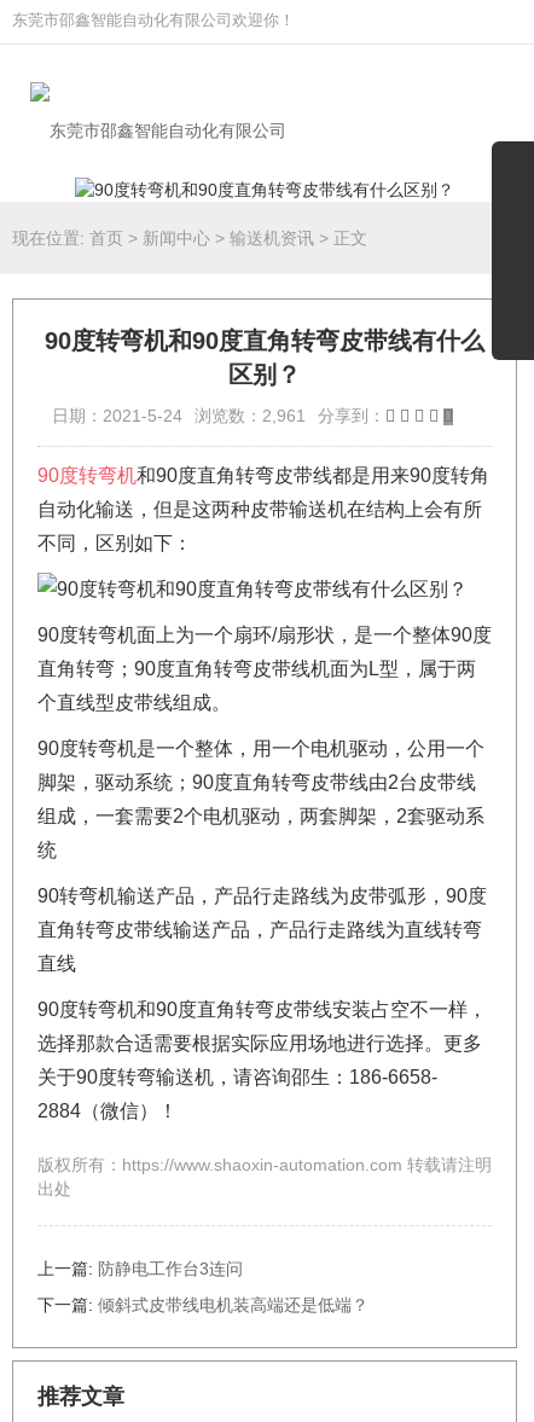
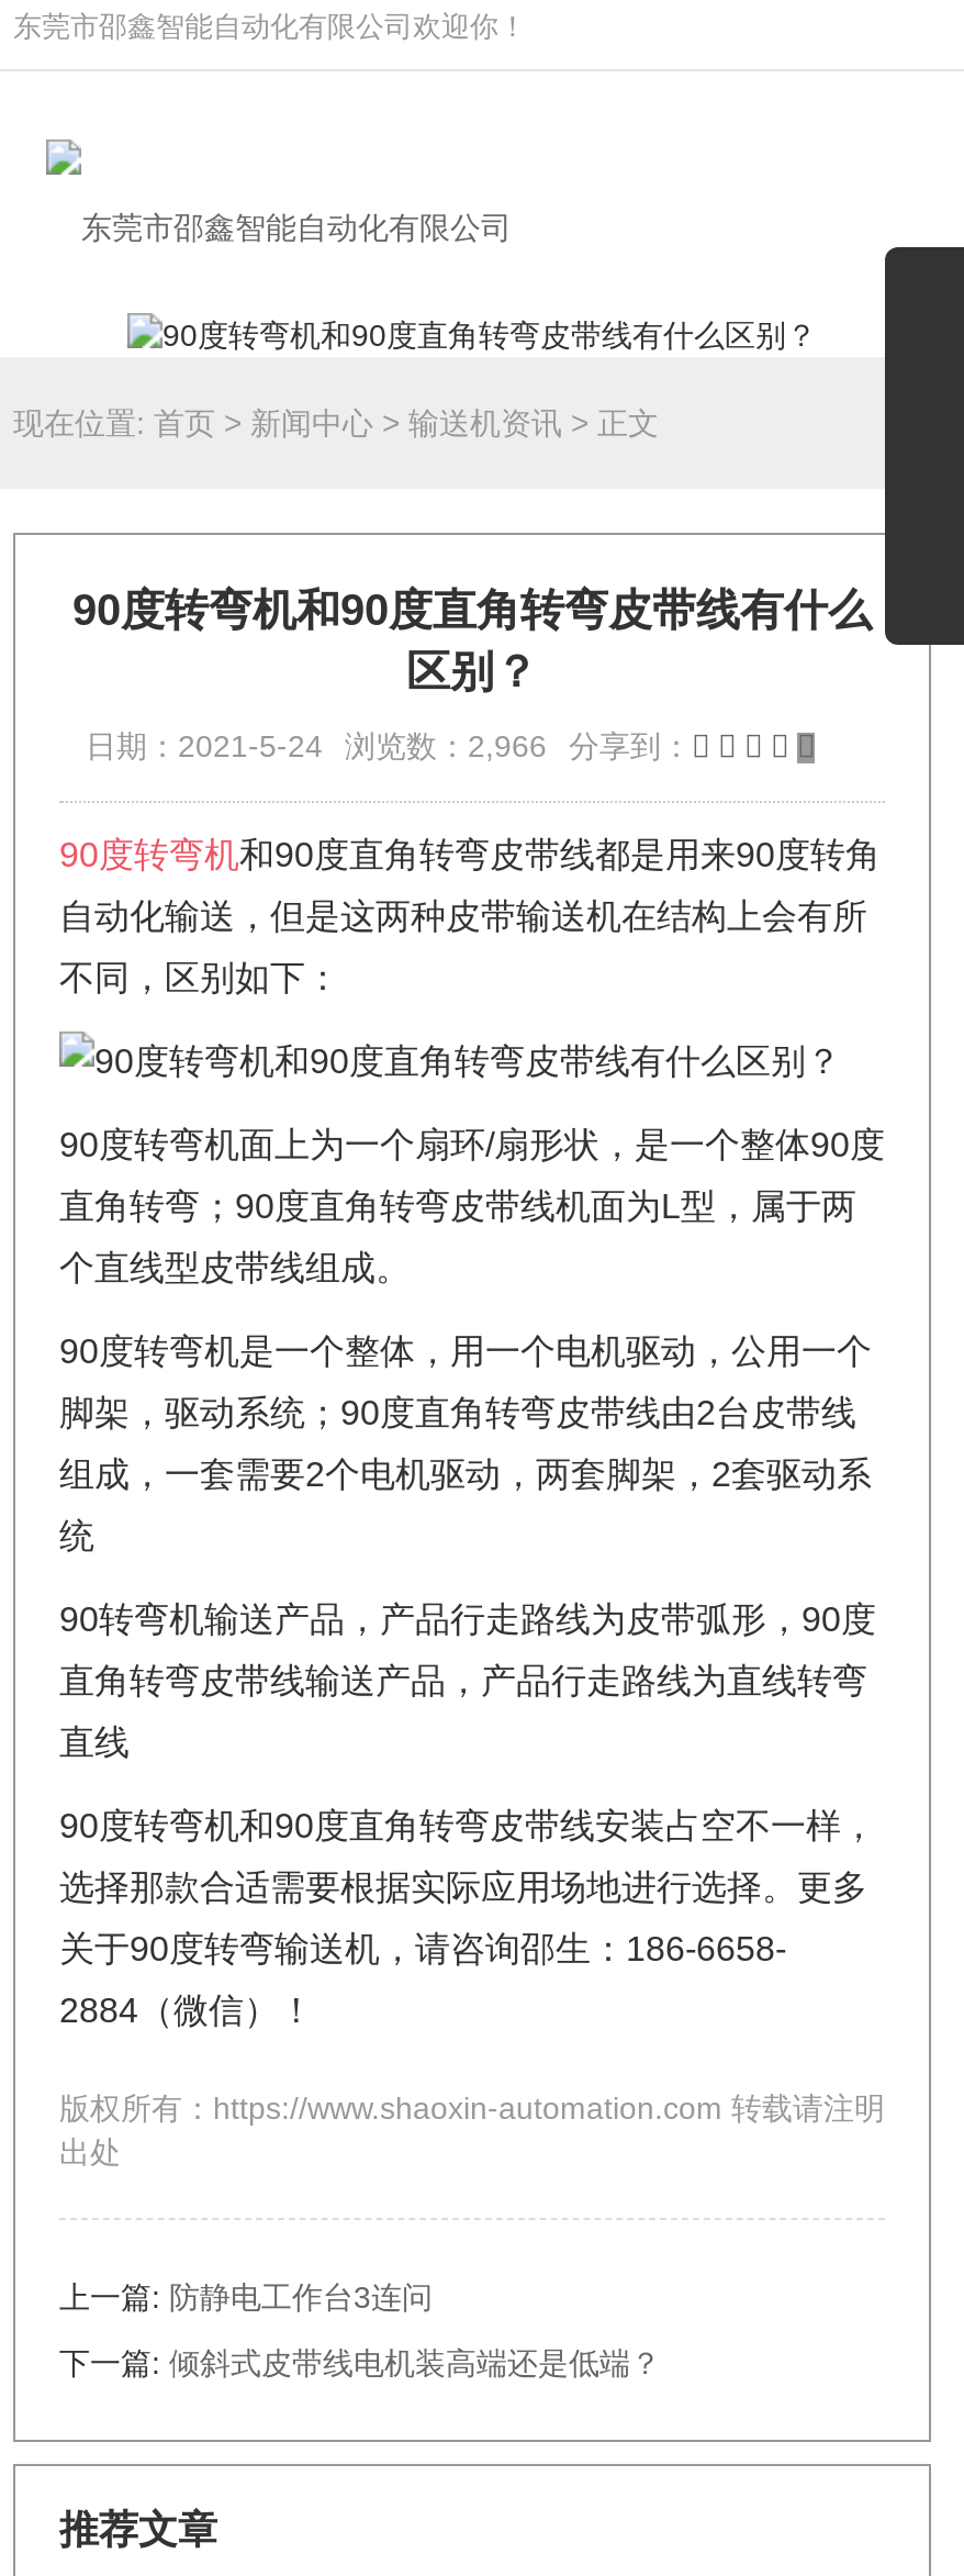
[52,406,385,425] 日期：2021-5-24 浏览数：2,961 分享到： -> [86,728,692,763] 日期：2021-5-24 浏览数：2,966 分享到：

